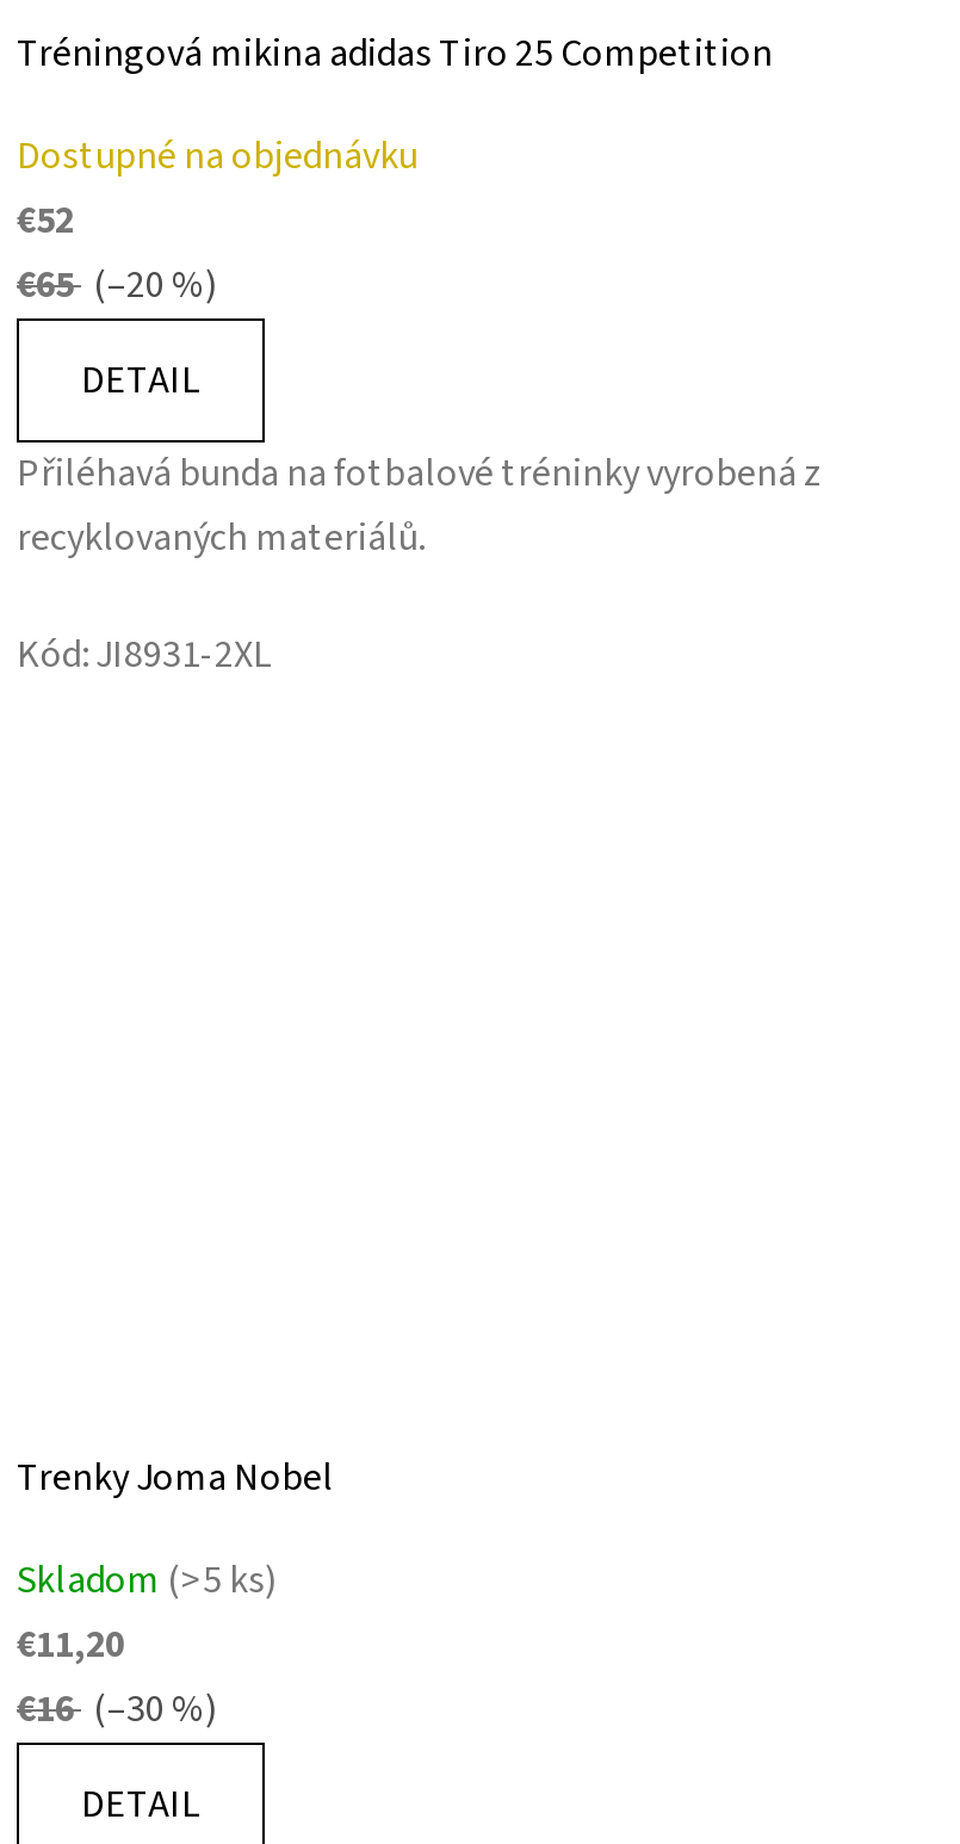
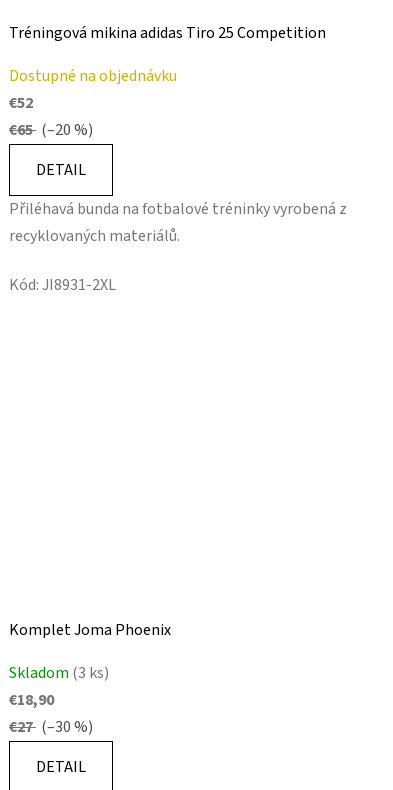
[17,1451,334,1504] Trenky Joma Nobel -> [9,619,171,641] Komplet Joma Phoenix
[17,1554,277,1606] Skladom (>5 ks) -> [9,662,109,684] Skladom (3 ks)
[17,1618,124,1671] €11,20 -> [9,689,54,711] €18,90
[17,1683,217,1735] €16 (–30 %) -> [9,716,93,738] €27 (–30 %)

